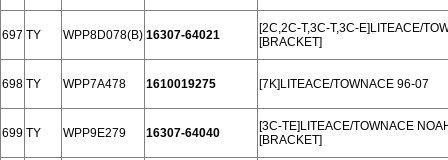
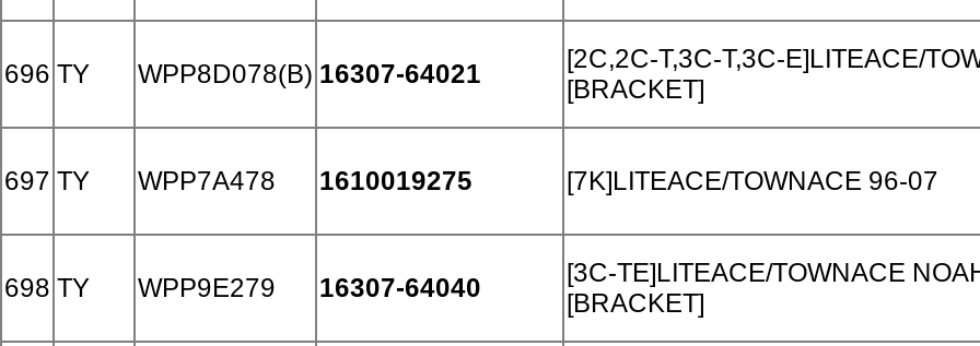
[2,28,220,42] 697 TY WPP8D078(B) 16307-64021 -> [4,59,481,90] 696 TY WPP8D078(B) 16307-64021
[2,77,216,91] 698 TY WPP7A478 1610019275 -> [4,166,472,196] 697 TY WPP7A478 1610019275
[2,126,220,140] 699 TY WPP9E279 16307-64040 -> [4,273,481,303] 698 TY WPP9E279 16307-64040

